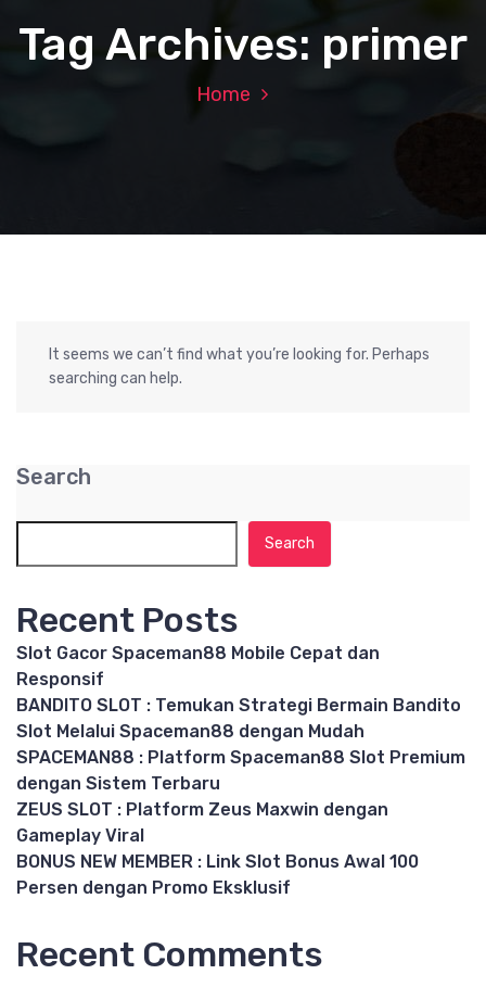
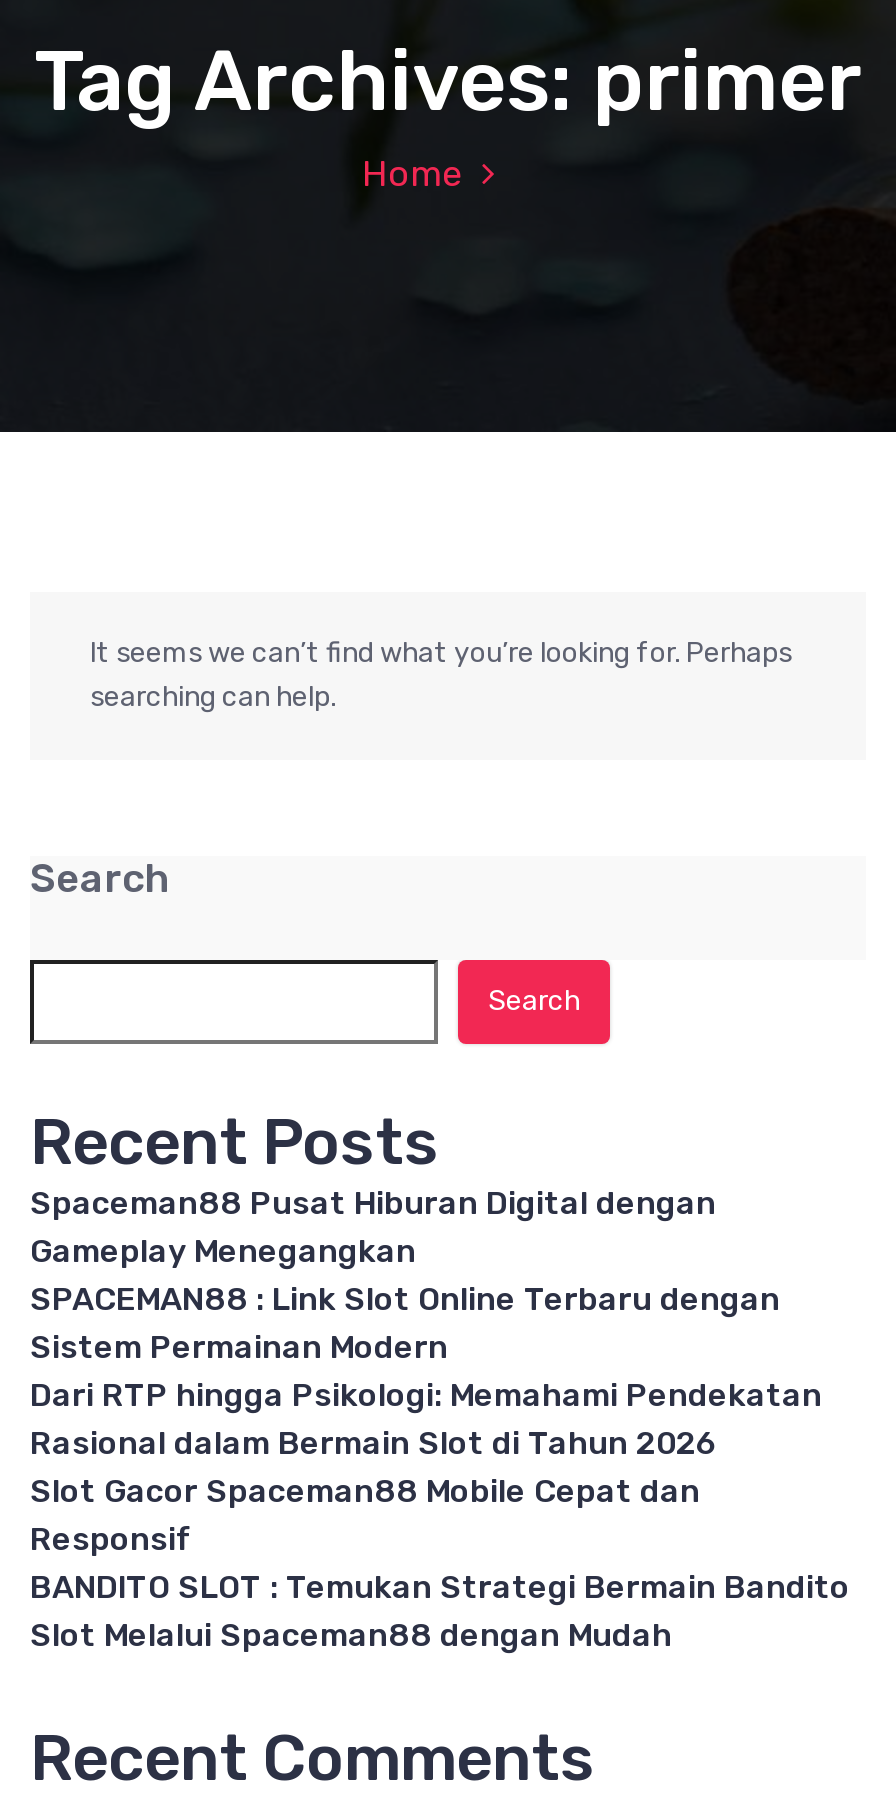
none -> [30,1184,822,1462] Spaceman88 Pusat Hiburan Digital dengan | Gameplay Menegangkan | SPACEMAN88 : Link Slot Online Terbaru dengan | Sistem Permainan Modern | Dari RTP hingga Psikologi: Memahami Pendekatan | Rasional dalam Bermain Slot di Tahun 2026
moved [16,643,461,742] -> [30,1472,850,1654]: Slot Gacor Spaceman88 Mobile Cepat dan | Responsif | BANDITO SLOT : Temukan Strategi Bermain Bandito | Slot Melalui Spaceman88 dengan Mudah
[16,747,465,898] SPACEMAN88 : Platform Spaceman88 Slot Premium | dengan Sistem Terbaru | ZEUS SLOT : Platform Zeus Maxwin dengan | Gameplay Viral | BONUS NEW MEMBER : Link Slot Bonus Awal 100 | Persen dengan Promo Eksklusif -> none

